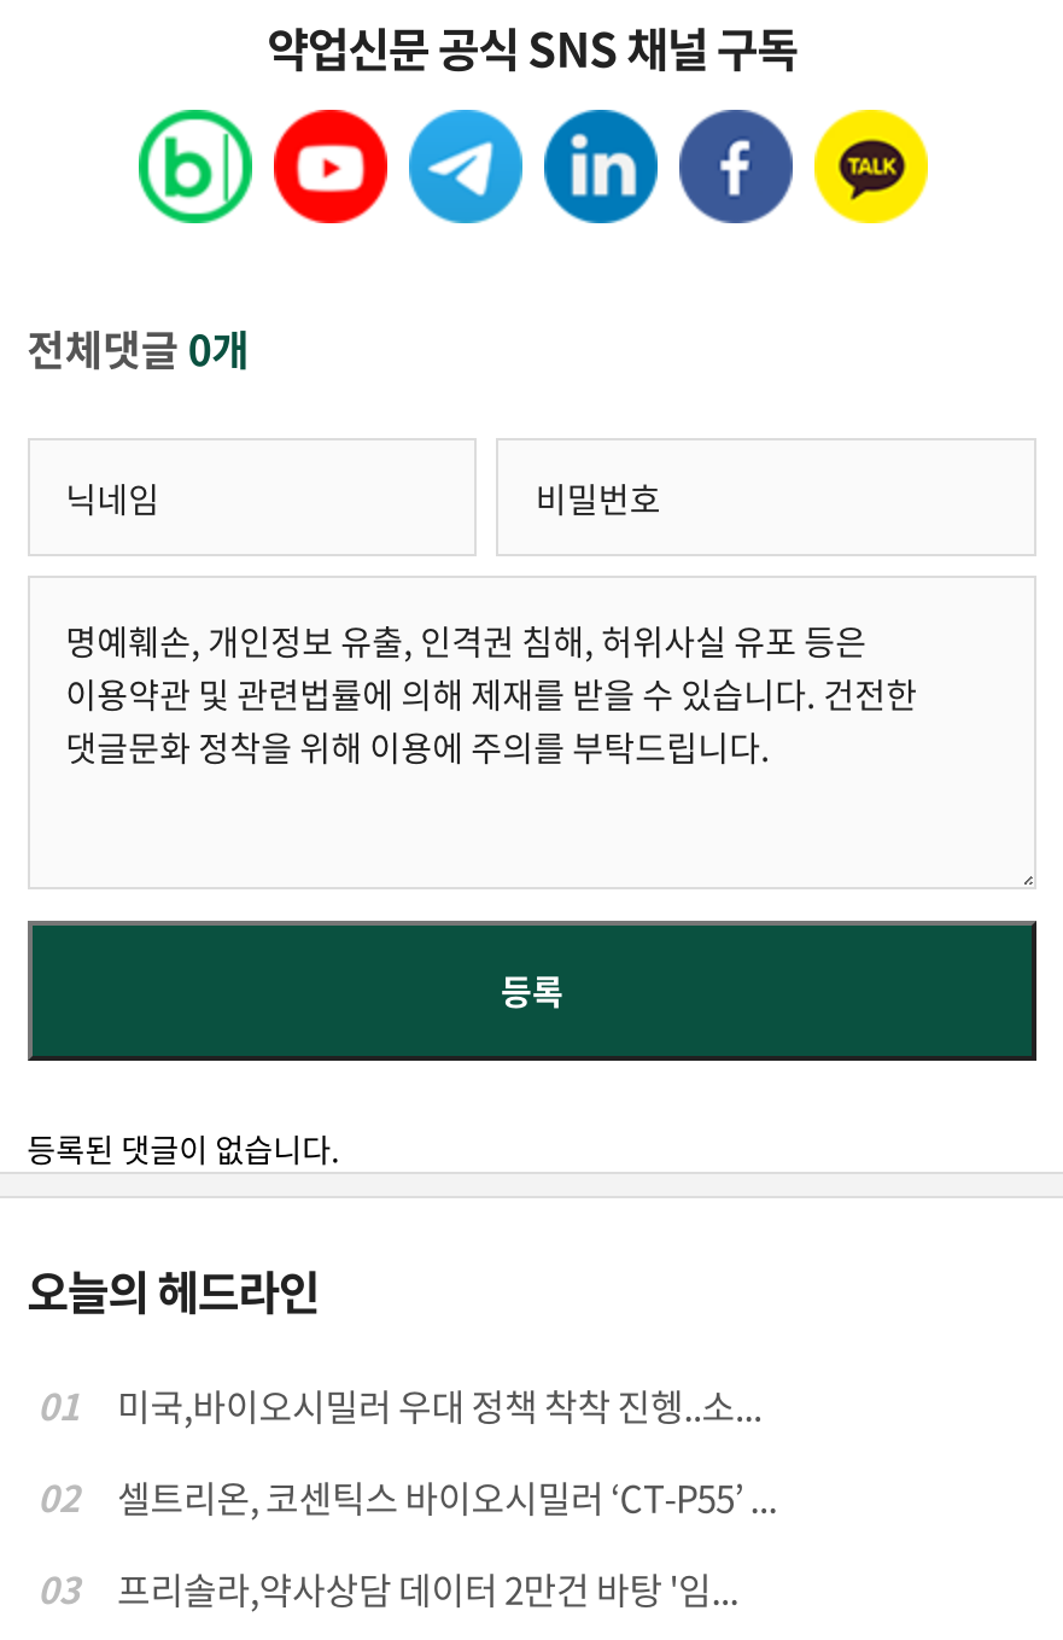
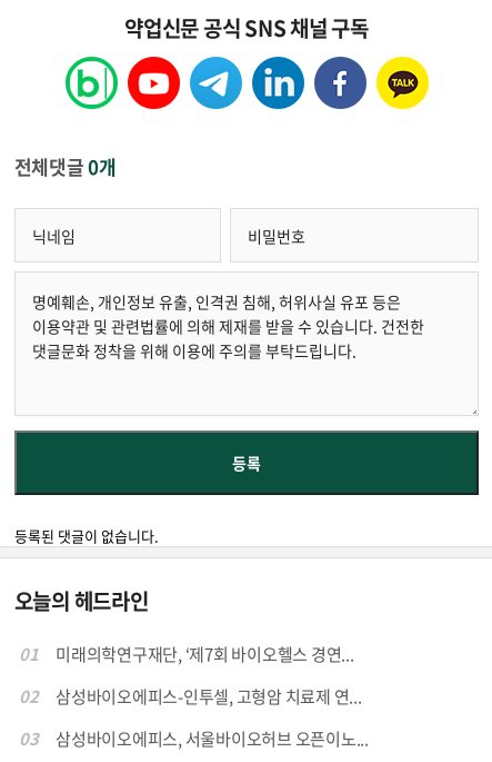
[117,1380,762,1433] 미국,바이오시밀러 우대 정책 착착 진헹..소... -> [56,642,354,667] 미래의학연구재단, ‘제7회 바이오헬스 경연...
[117,1472,777,1525] 셀트리온, 코센틱스 바이오시밀러 ‘CT-P55’ ... -> [56,685,362,709] 삼성바이오에피스-인투셀, 고형암 치료제 연...
[117,1564,738,1617] 프리솔라,약사상담 데이터 2만건 바탕 '임... -> [56,727,369,751] 삼성바이오에피스, 서울바이오허브 오픈이노...

